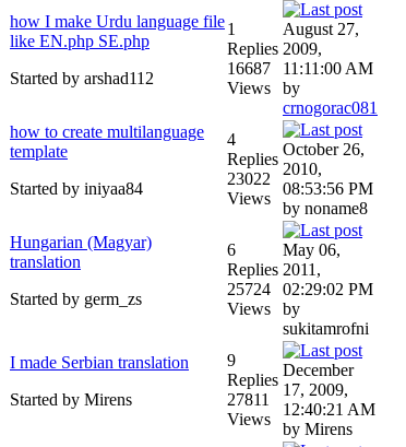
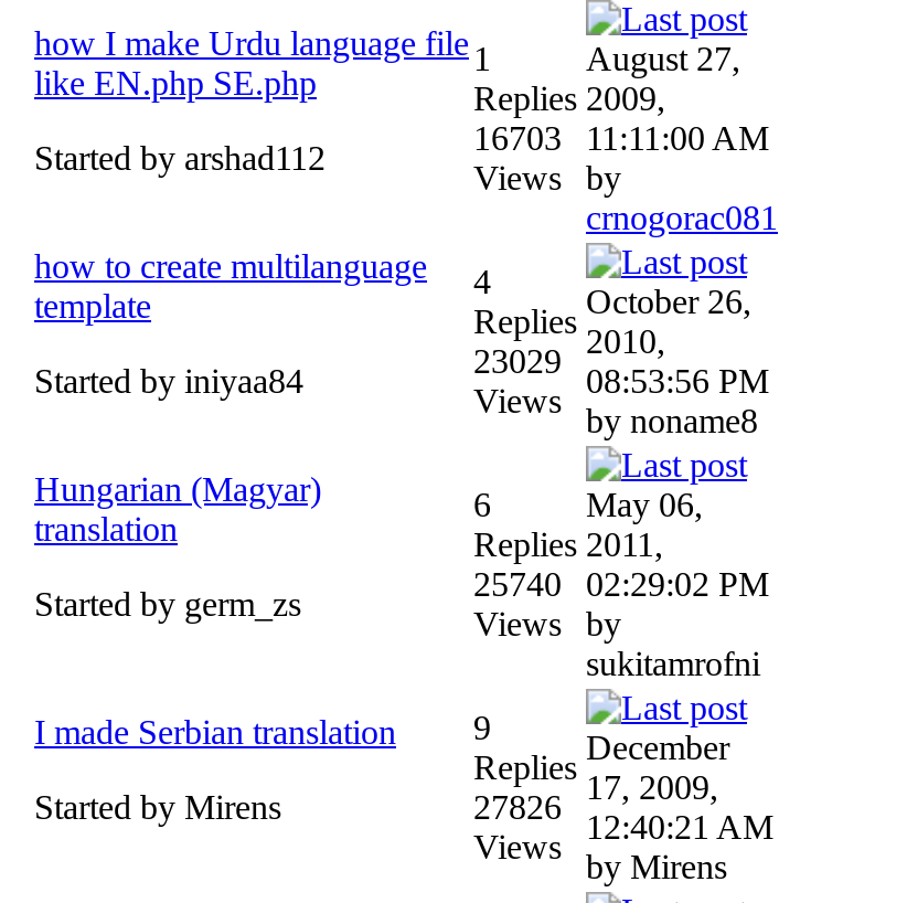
[227,59,373,77] 16687 11:11:00 AM -> [473,119,769,156] 16703 11:11:00 AM
[227,169,271,188] 23022 -> [473,342,562,379] 23029
[227,280,373,298] 25724 02:29:02 PM -> [473,565,769,602] 25740 02:29:02 PM
[227,390,270,409] 27811 -> [473,788,562,825] 27826

